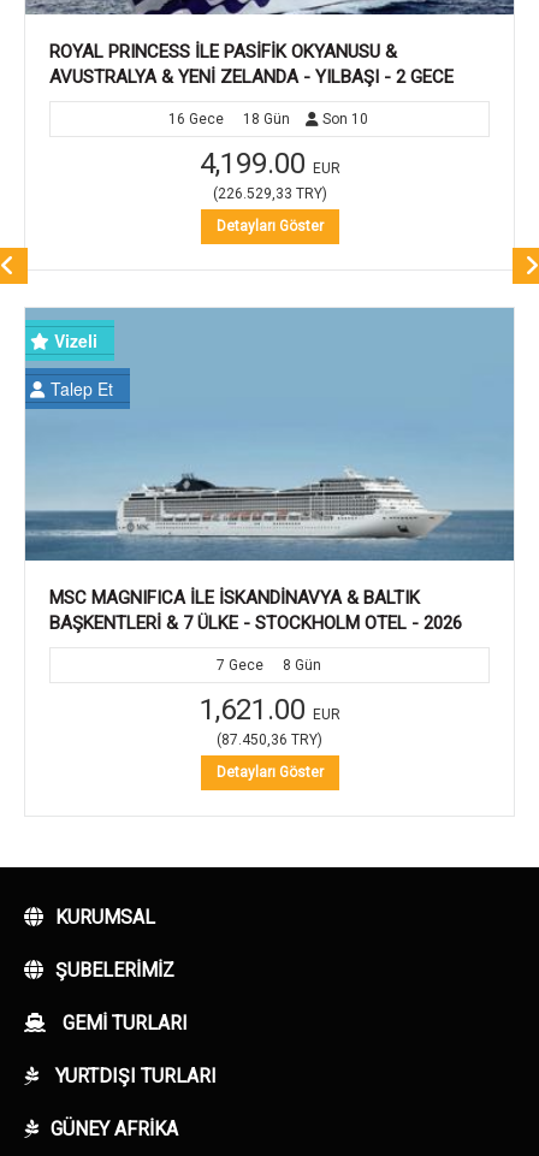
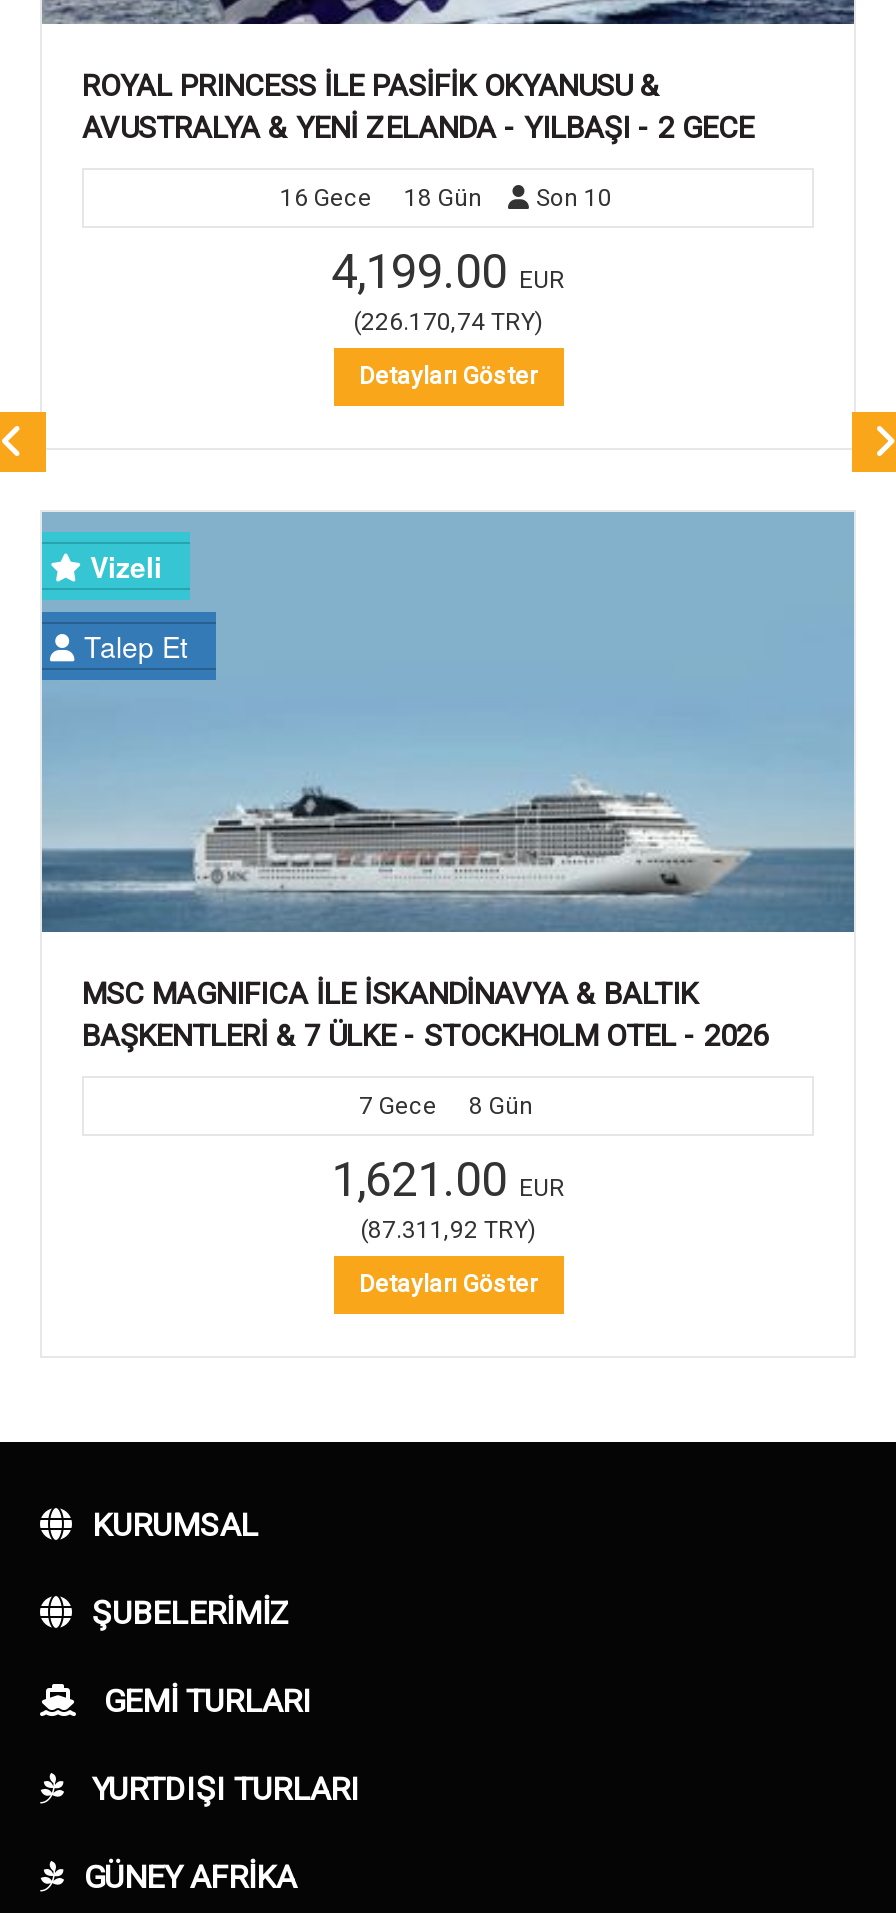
[212,185,327,202] (226.529,33 TRY) -> [353,308,543,336] (226.170,74 TRY)
[217,731,322,748] (87.450,36 TRY) -> [360,1216,536,1244] (87.311,92 TRY)

